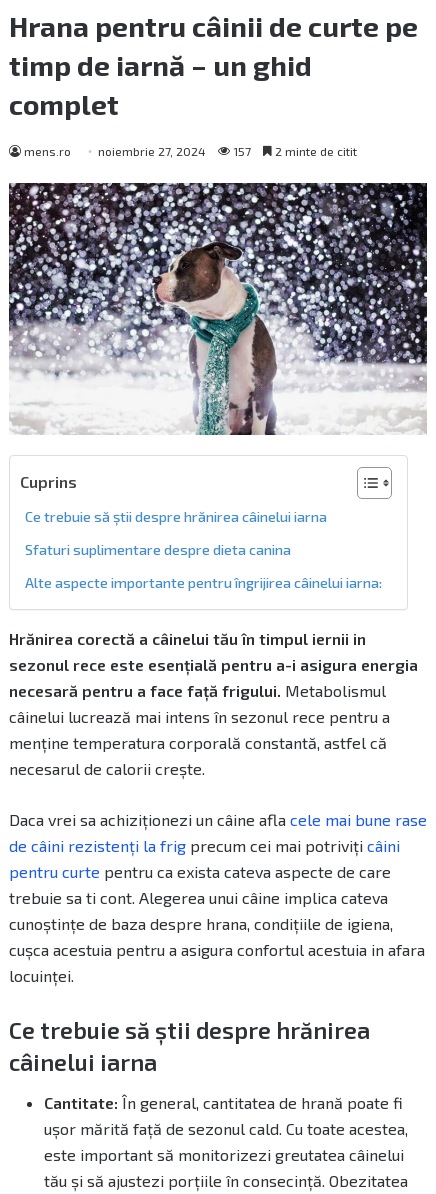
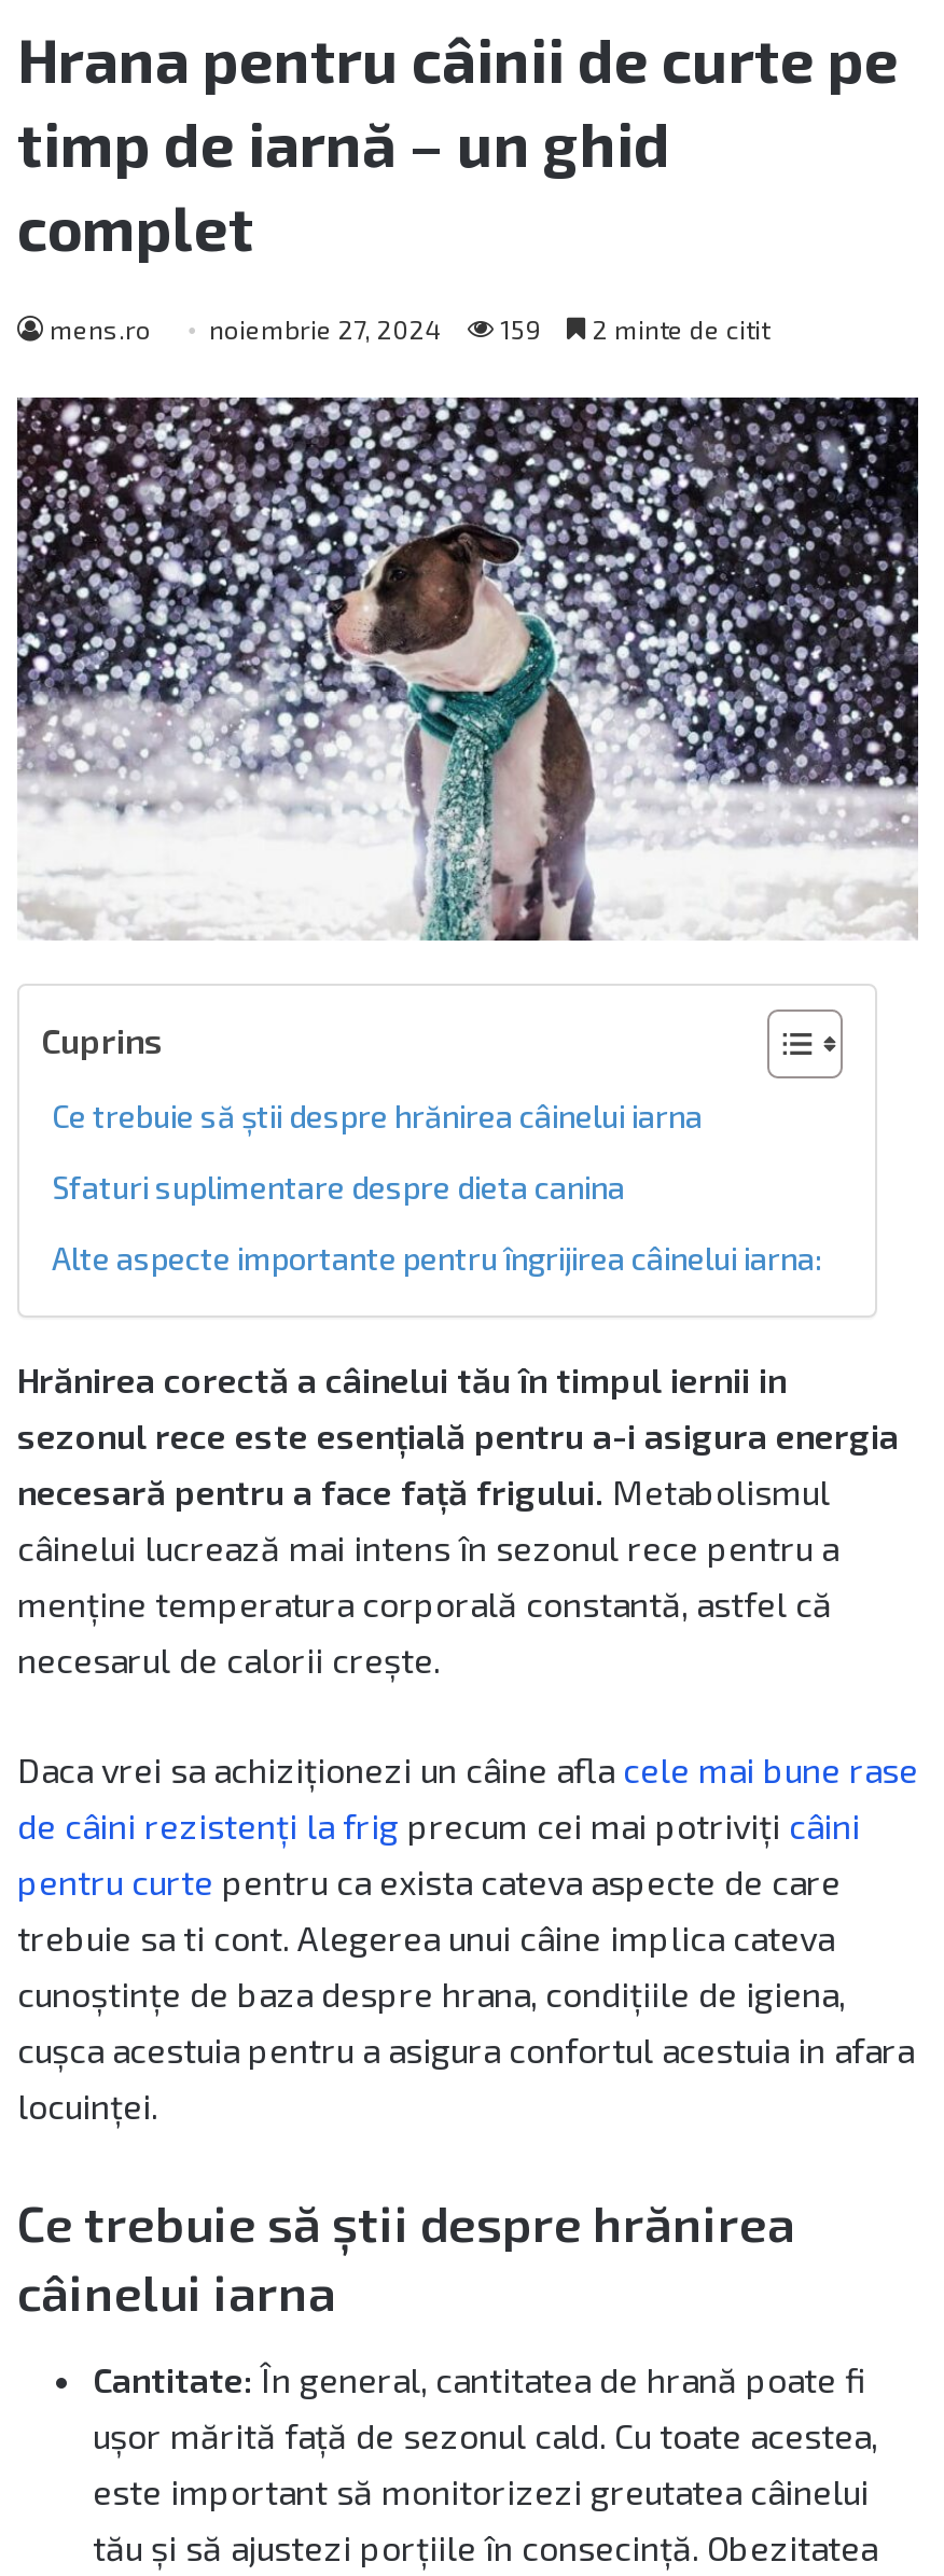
[24,144,357,158] mens.ro noiembrie 27, 2024 157 2 minte de citit -> [50,314,769,344] mens.ro noiembrie 27, 2024 159 2 minte de citit

